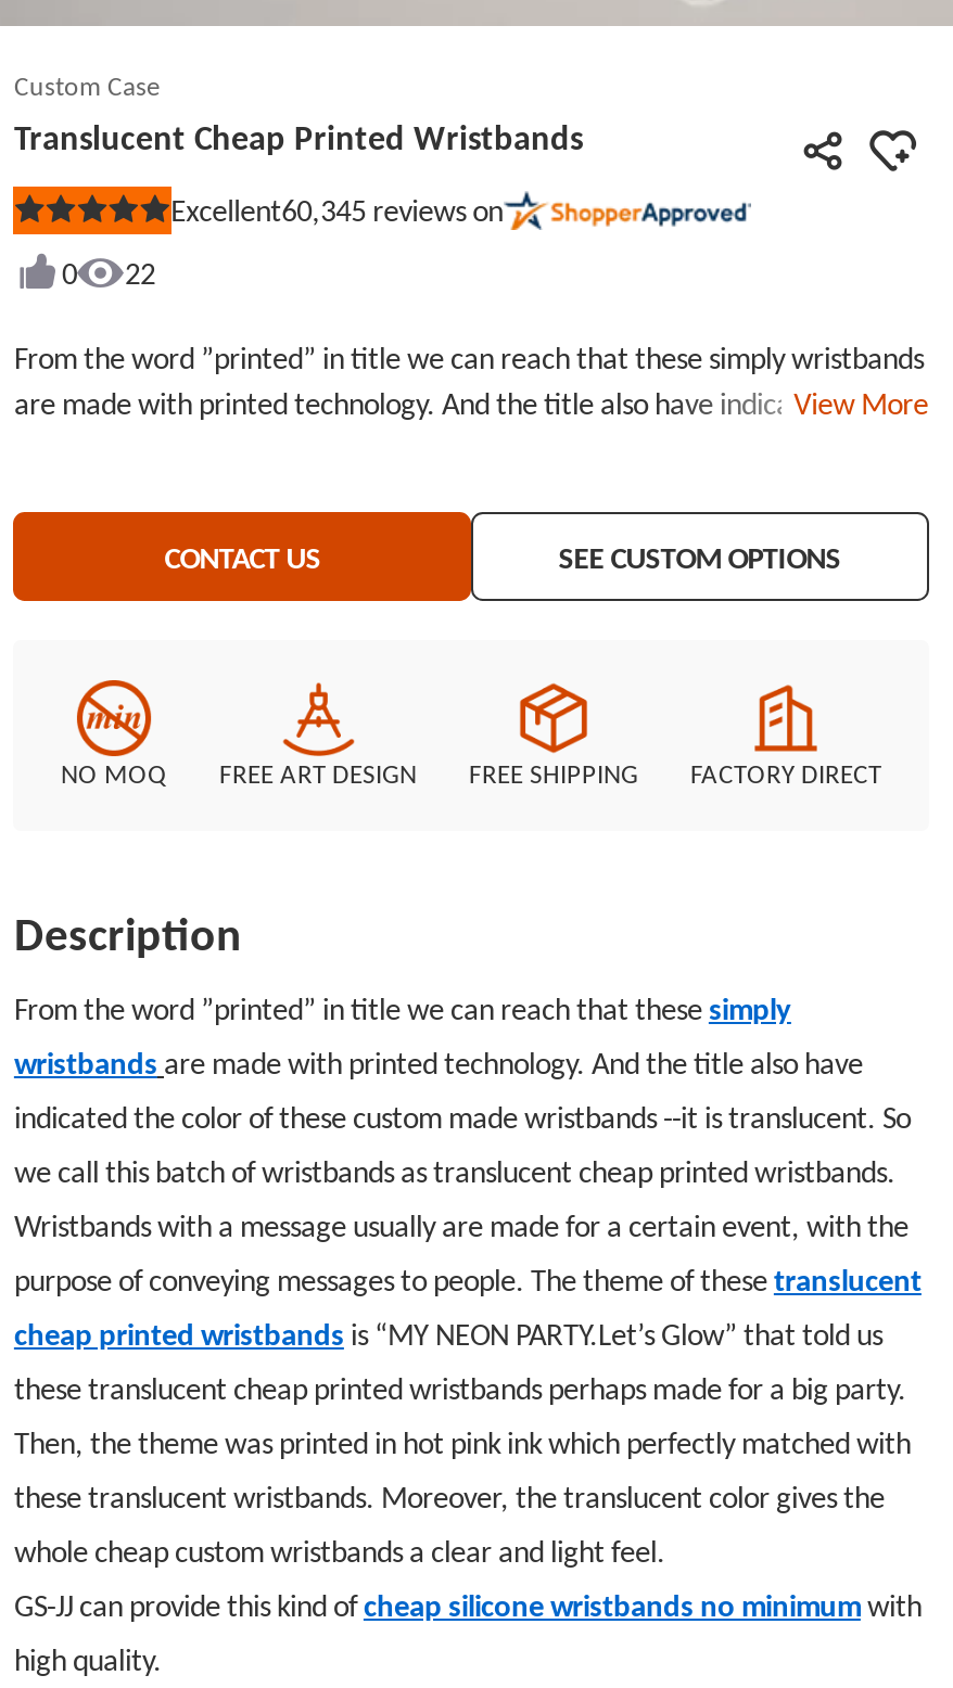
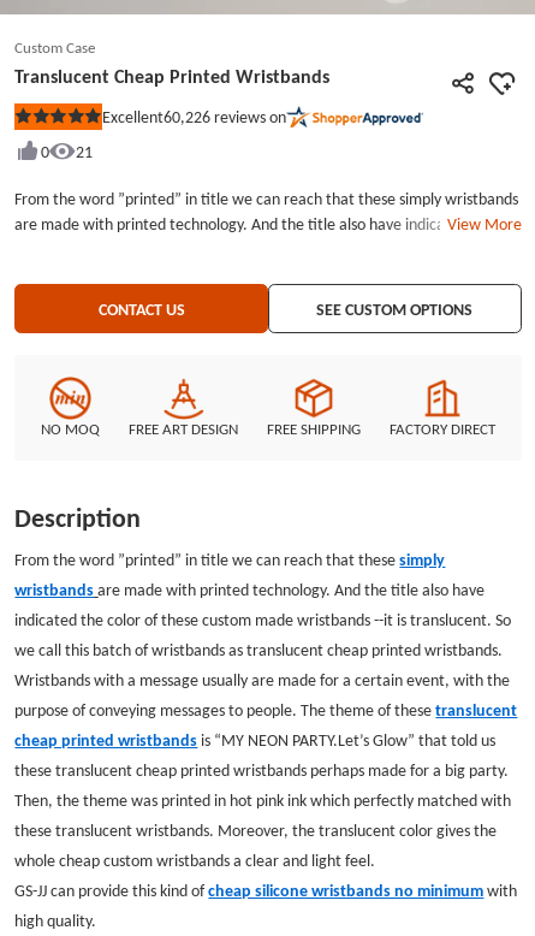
[171,190,503,230] Excellent60,345 reviews on -> [102,105,286,128] Excellent60,226 reviews on
[125,254,155,293] 22 -> [76,141,93,162] 21

